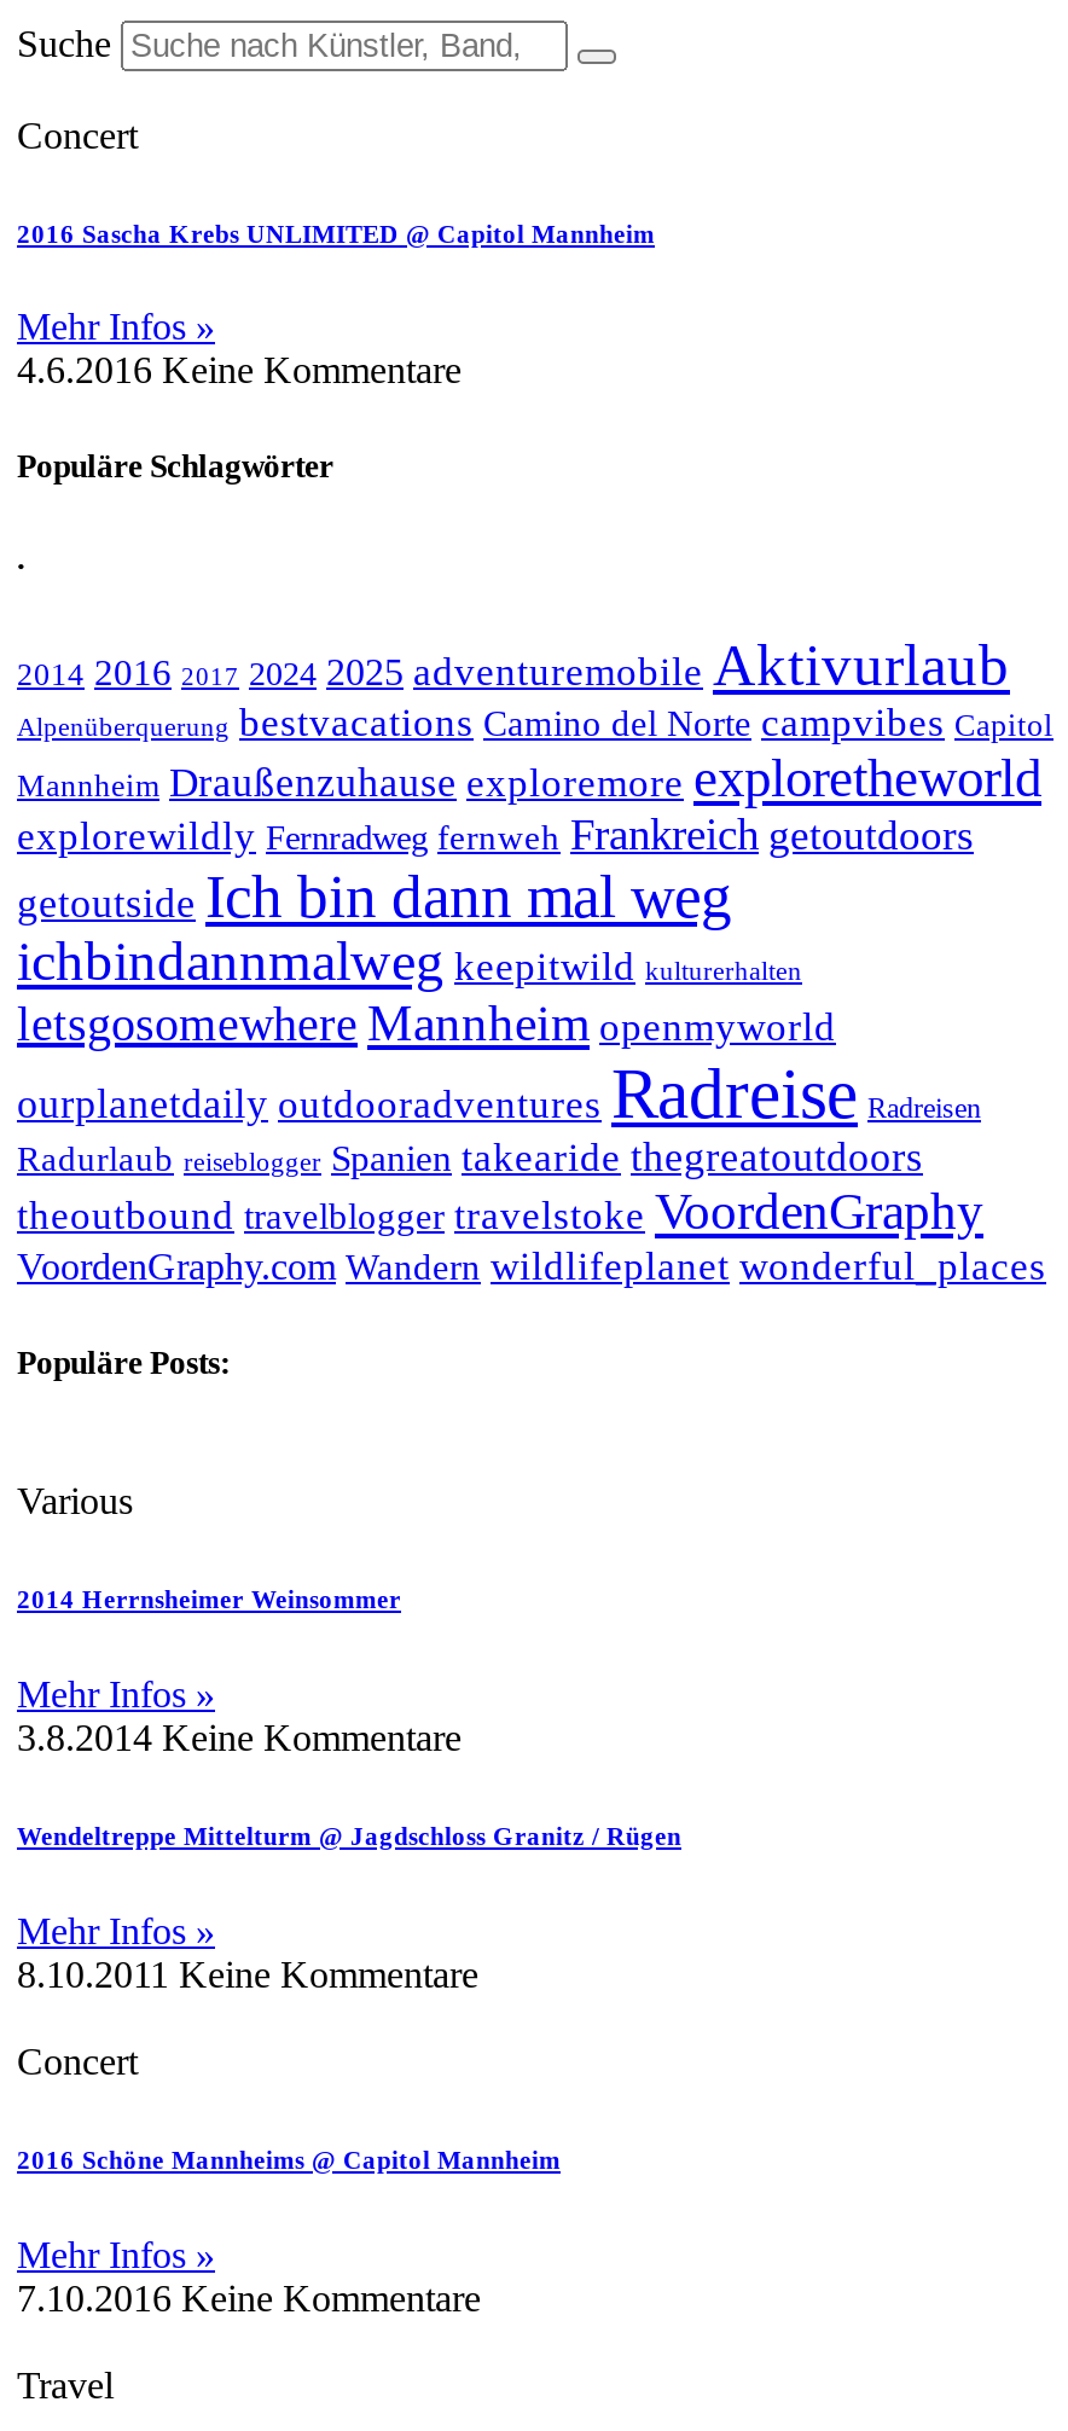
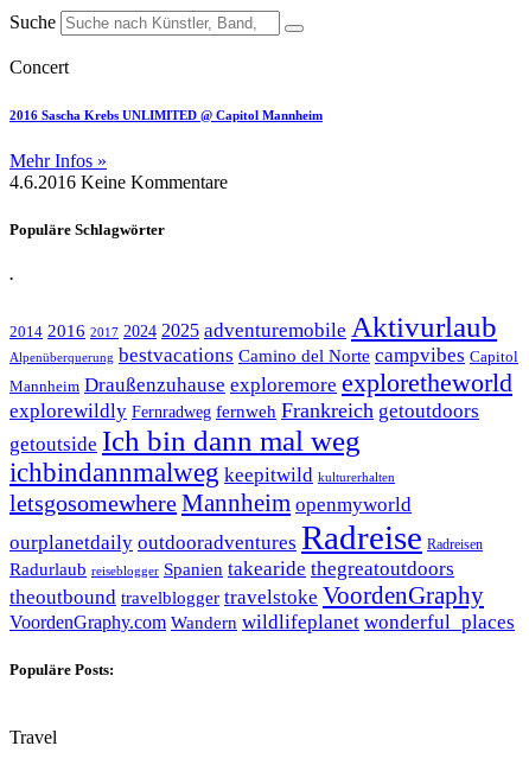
[17,1481,681,2319] Various | 2014 Herrnsheimer Weinsommer | Mehr Infos » | 3.8.2014 Keine Kommentare | Wendeltreppe Mittelturm @ Jagdschloss Granitz / Rügen | Mehr Infos » | 8.10.2011 Keine Kommentare | Concert | 2016 Schöne Mannheims @ Capitol Mannheim | Mehr Infos » | 7.10.2016 Keine Kommentare -> none

